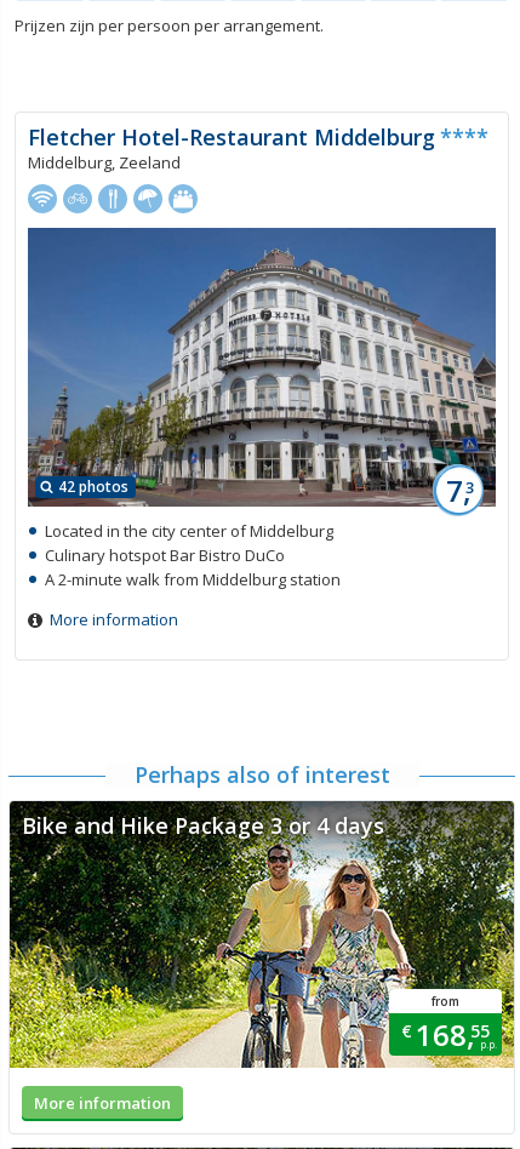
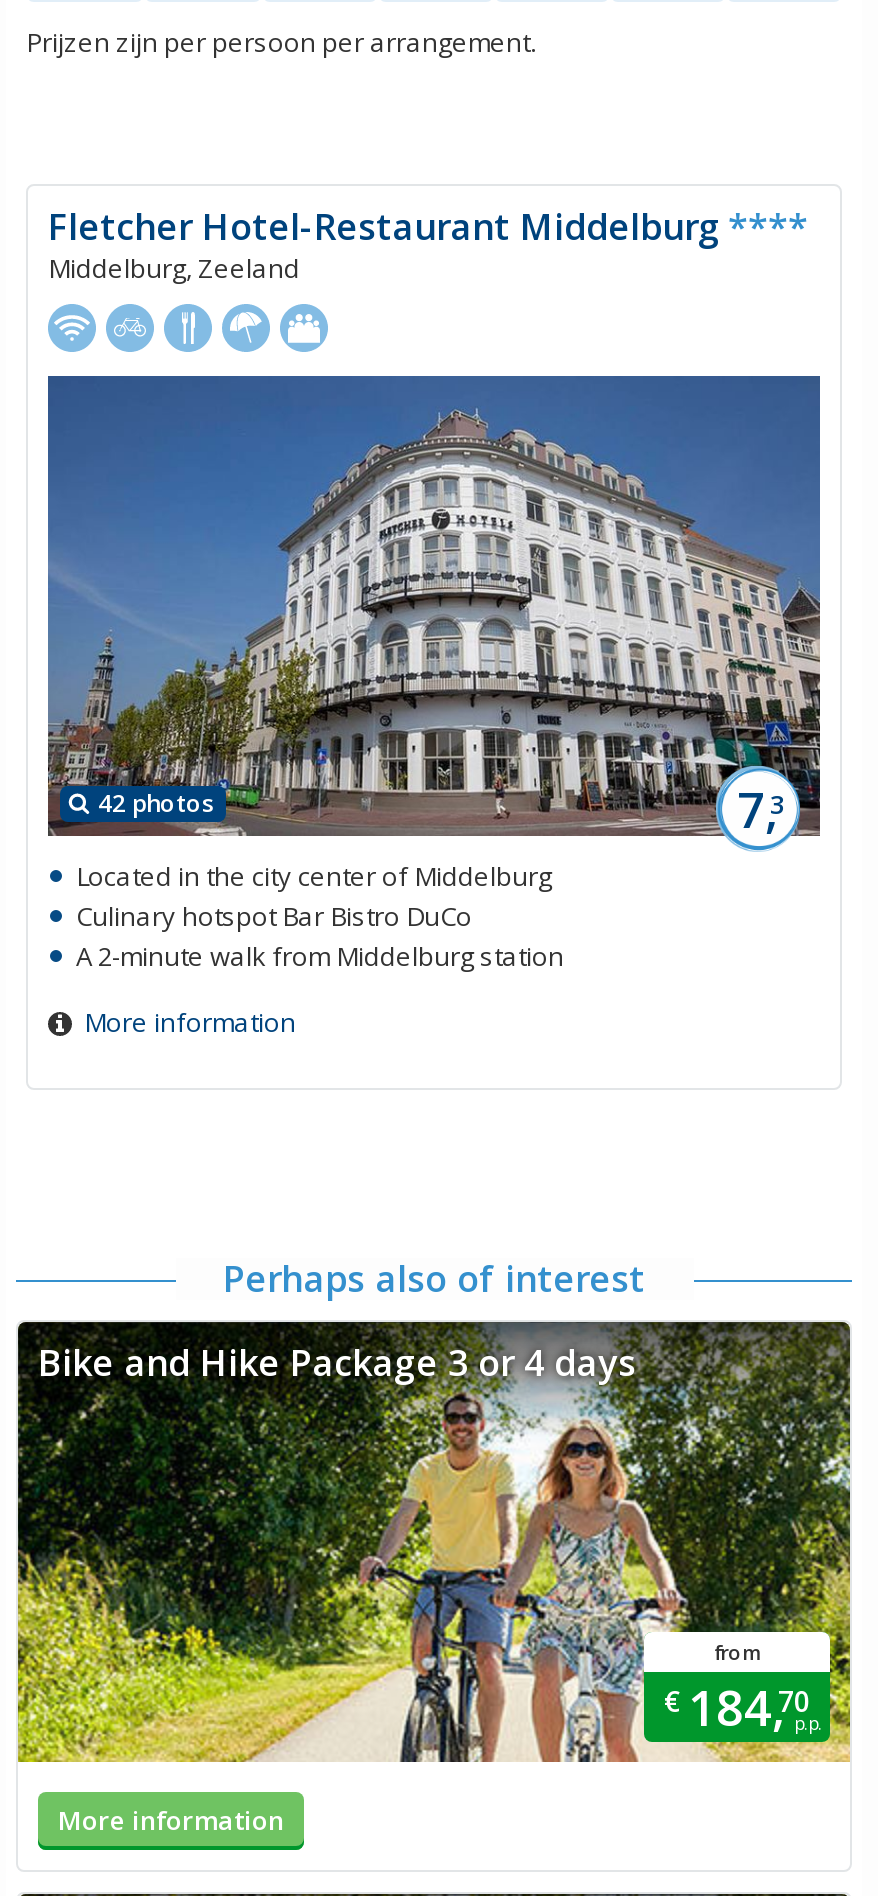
[401,1015,475,1055] € 168, -> [664,1674,786,1740] € 184,
[470,1020,490,1043] 55 -> [778,1682,810,1720] 70

